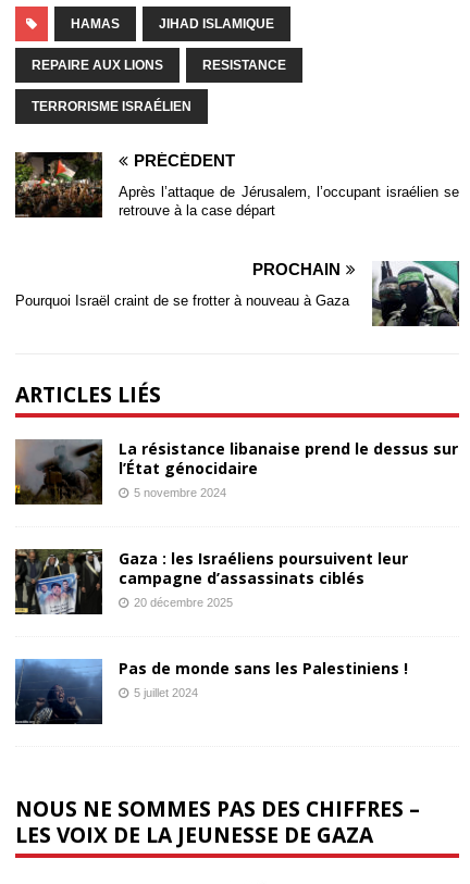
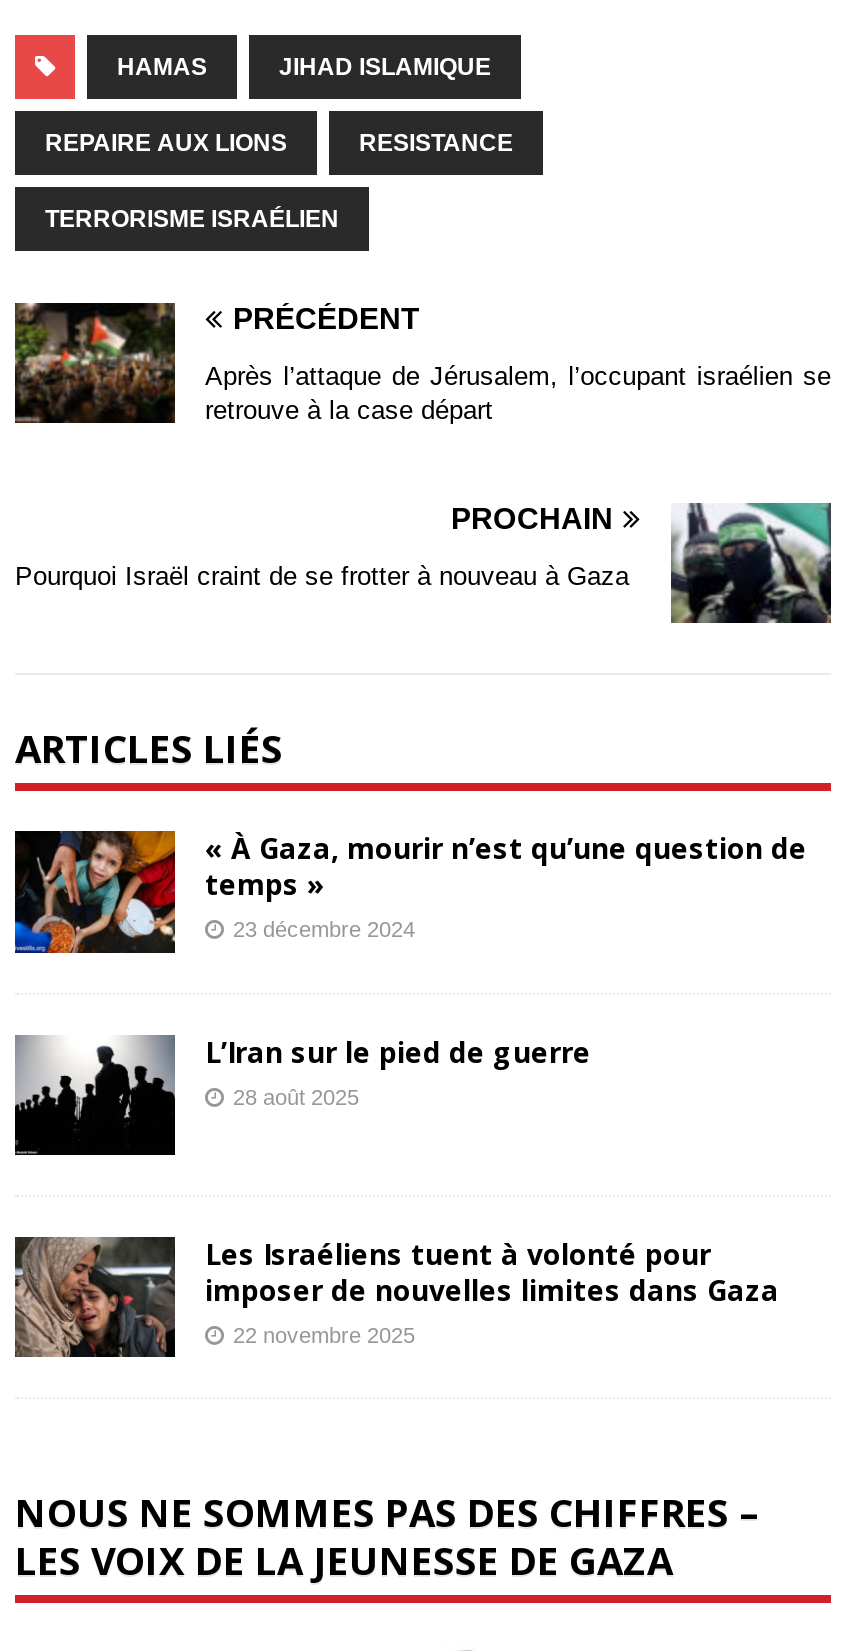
[14,438,458,506] [image] | La résistance libanaise prend le dessus sur | l’État génocidaire | 5 novembre 2024 -> [13,829,807,955] [image] | « À Gaza, mourir n’est qu’une question de | temps » | 23 décembre 2024
[14,548,408,615] [image] | Gaza : les Israéliens poursuivent leur | campagne d’assassinats ciblés | 20 décembre 2025 -> [13,1032,591,1157] [image] | L’Iran sur le pied de guerre | 28 août 2025
[14,658,408,725] [image] | Pas de monde sans les Palestiniens ! | 5 juillet 2024 -> [13,1234,779,1359] [image] | Les Israéliens tuent à volonté pour | imposer de nouvelles limites dans Gaza | 22 novembre 2025

